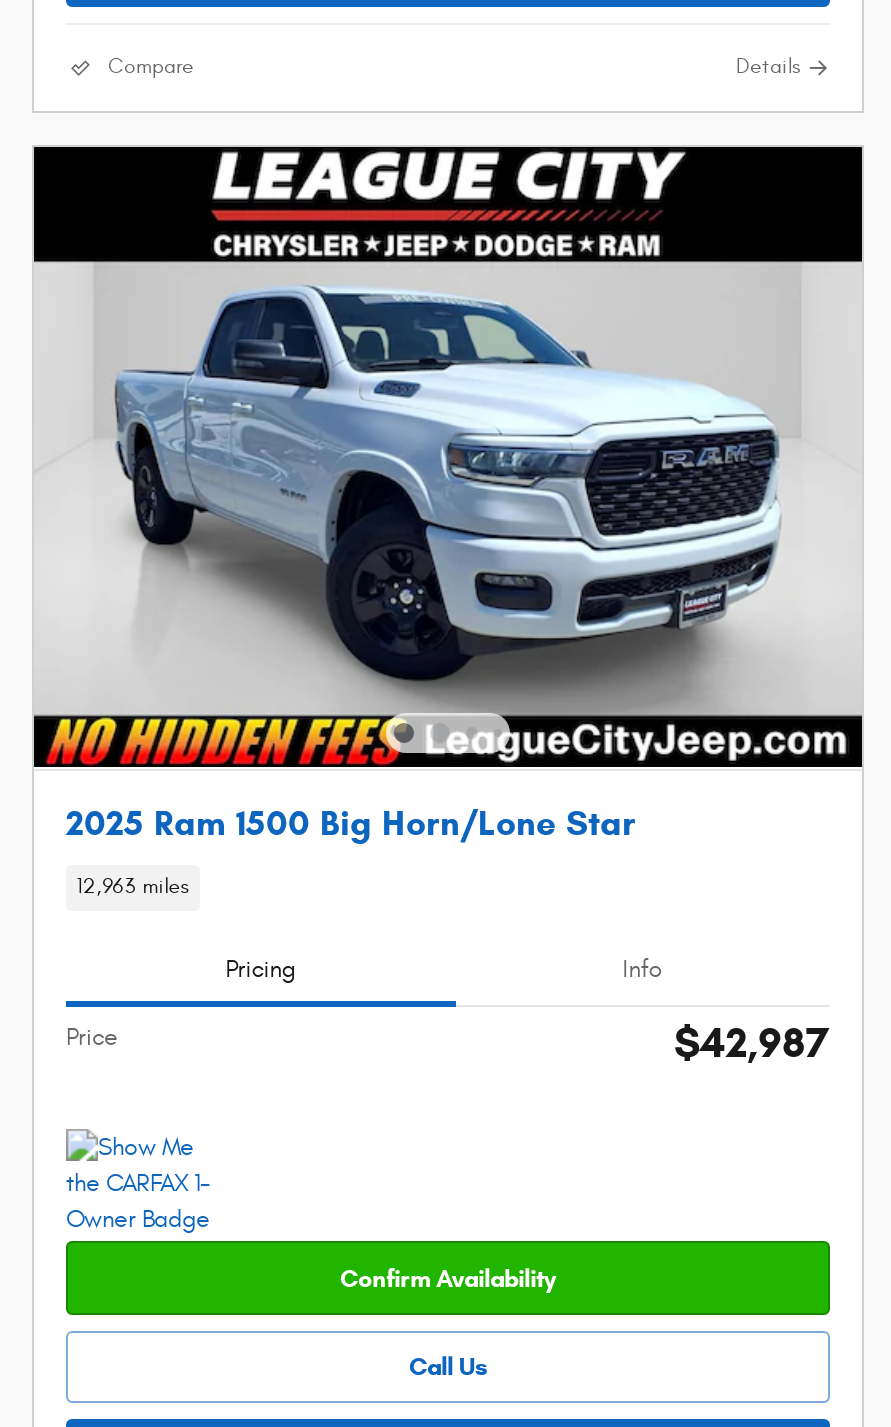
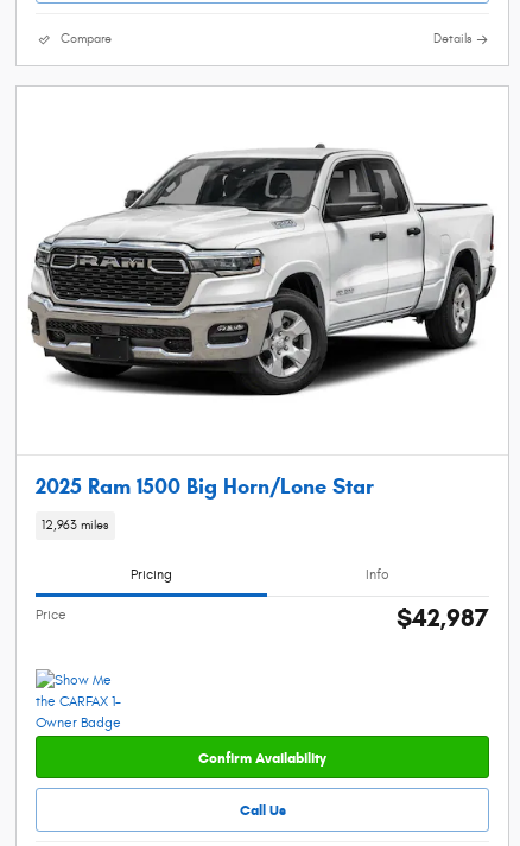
[32,144,864,770] [image] -> [17,87,508,456] [image]

